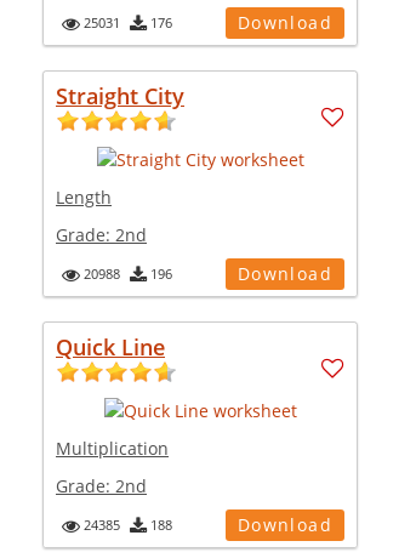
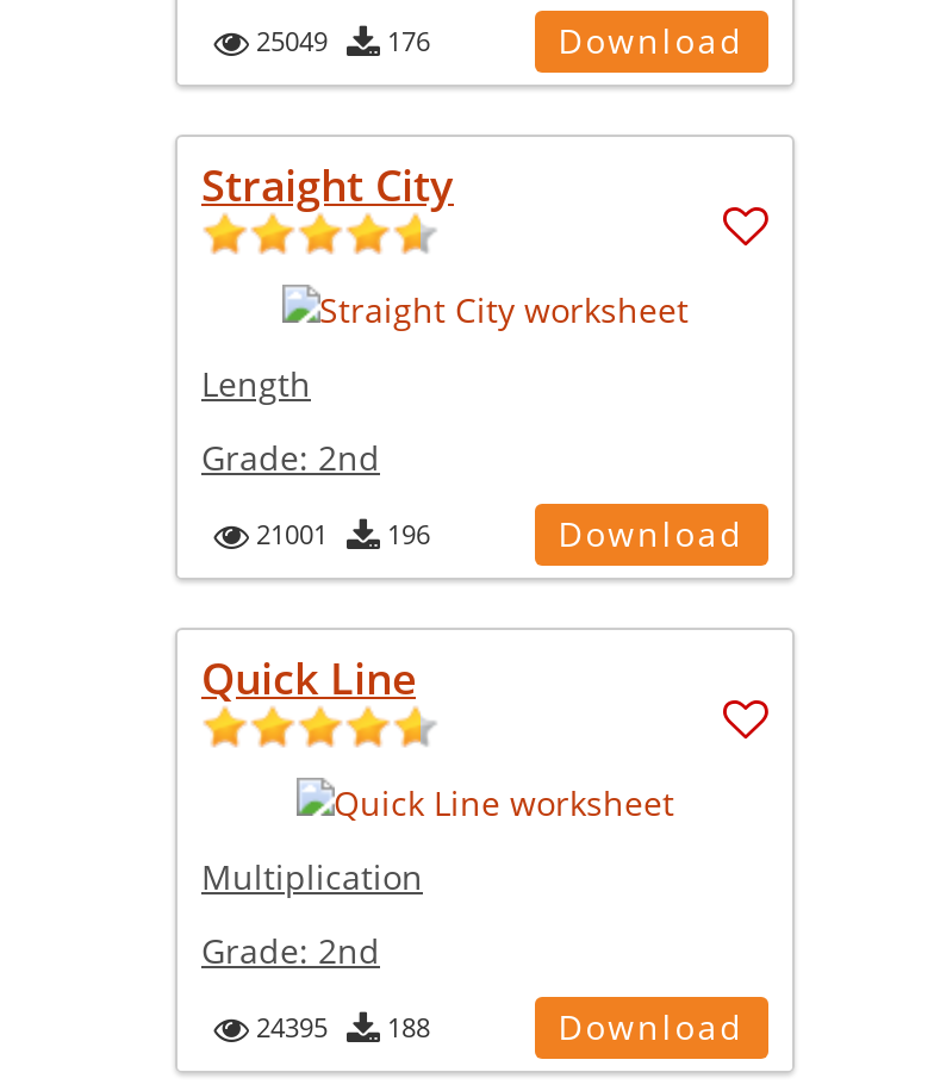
[84,13,172,31] 25031 176 -> [256,22,430,57] 25049 176
[84,264,172,282] 20988 196 -> [256,515,430,551] 21001 196
[84,515,172,533] 24385 188 -> [256,1008,430,1044] 24395 188

